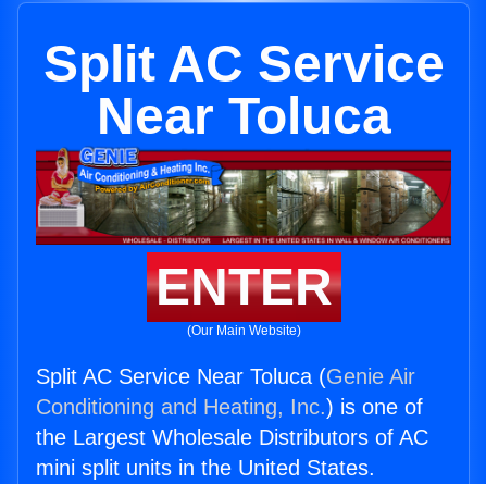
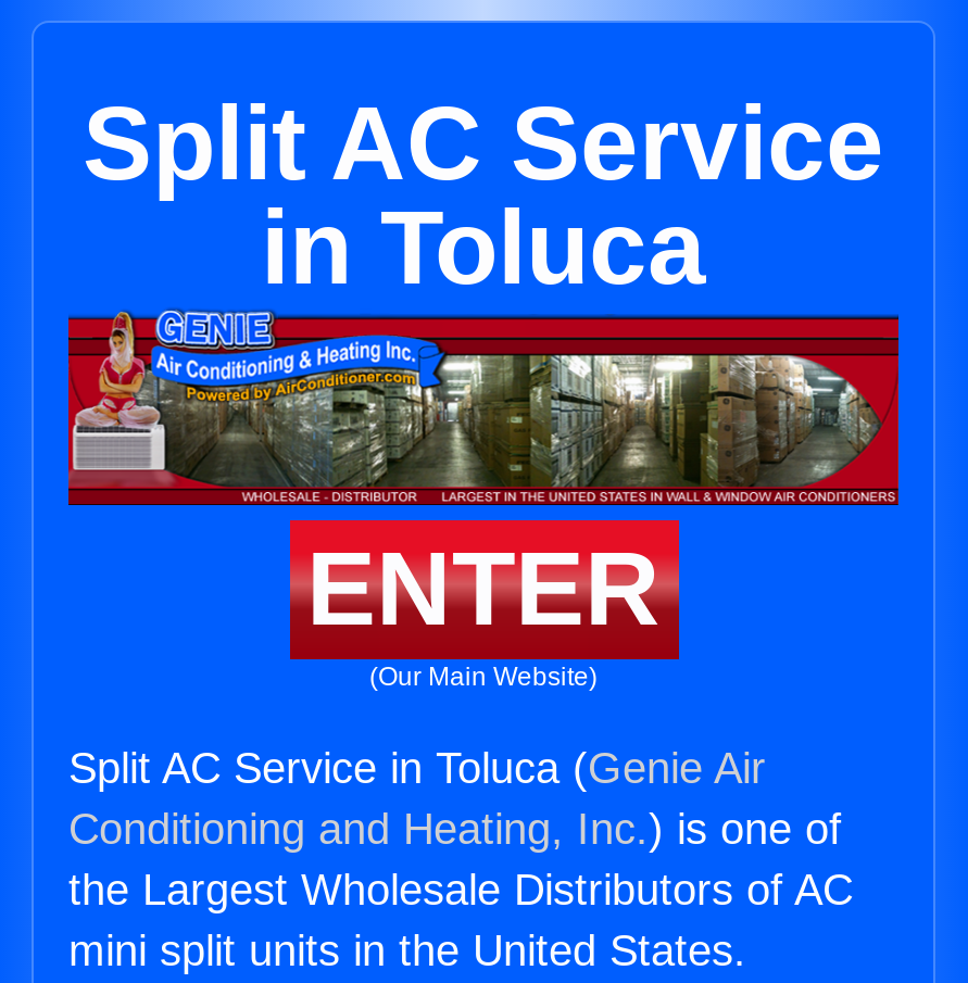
[96,87,391,145] Near Toluca -> [261,190,706,305] in Toluca
[36,364,415,388] Split AC Service Near Toluca (Genie Air -> [68,744,766,792] Split AC Service in Toluca (Genie Air

